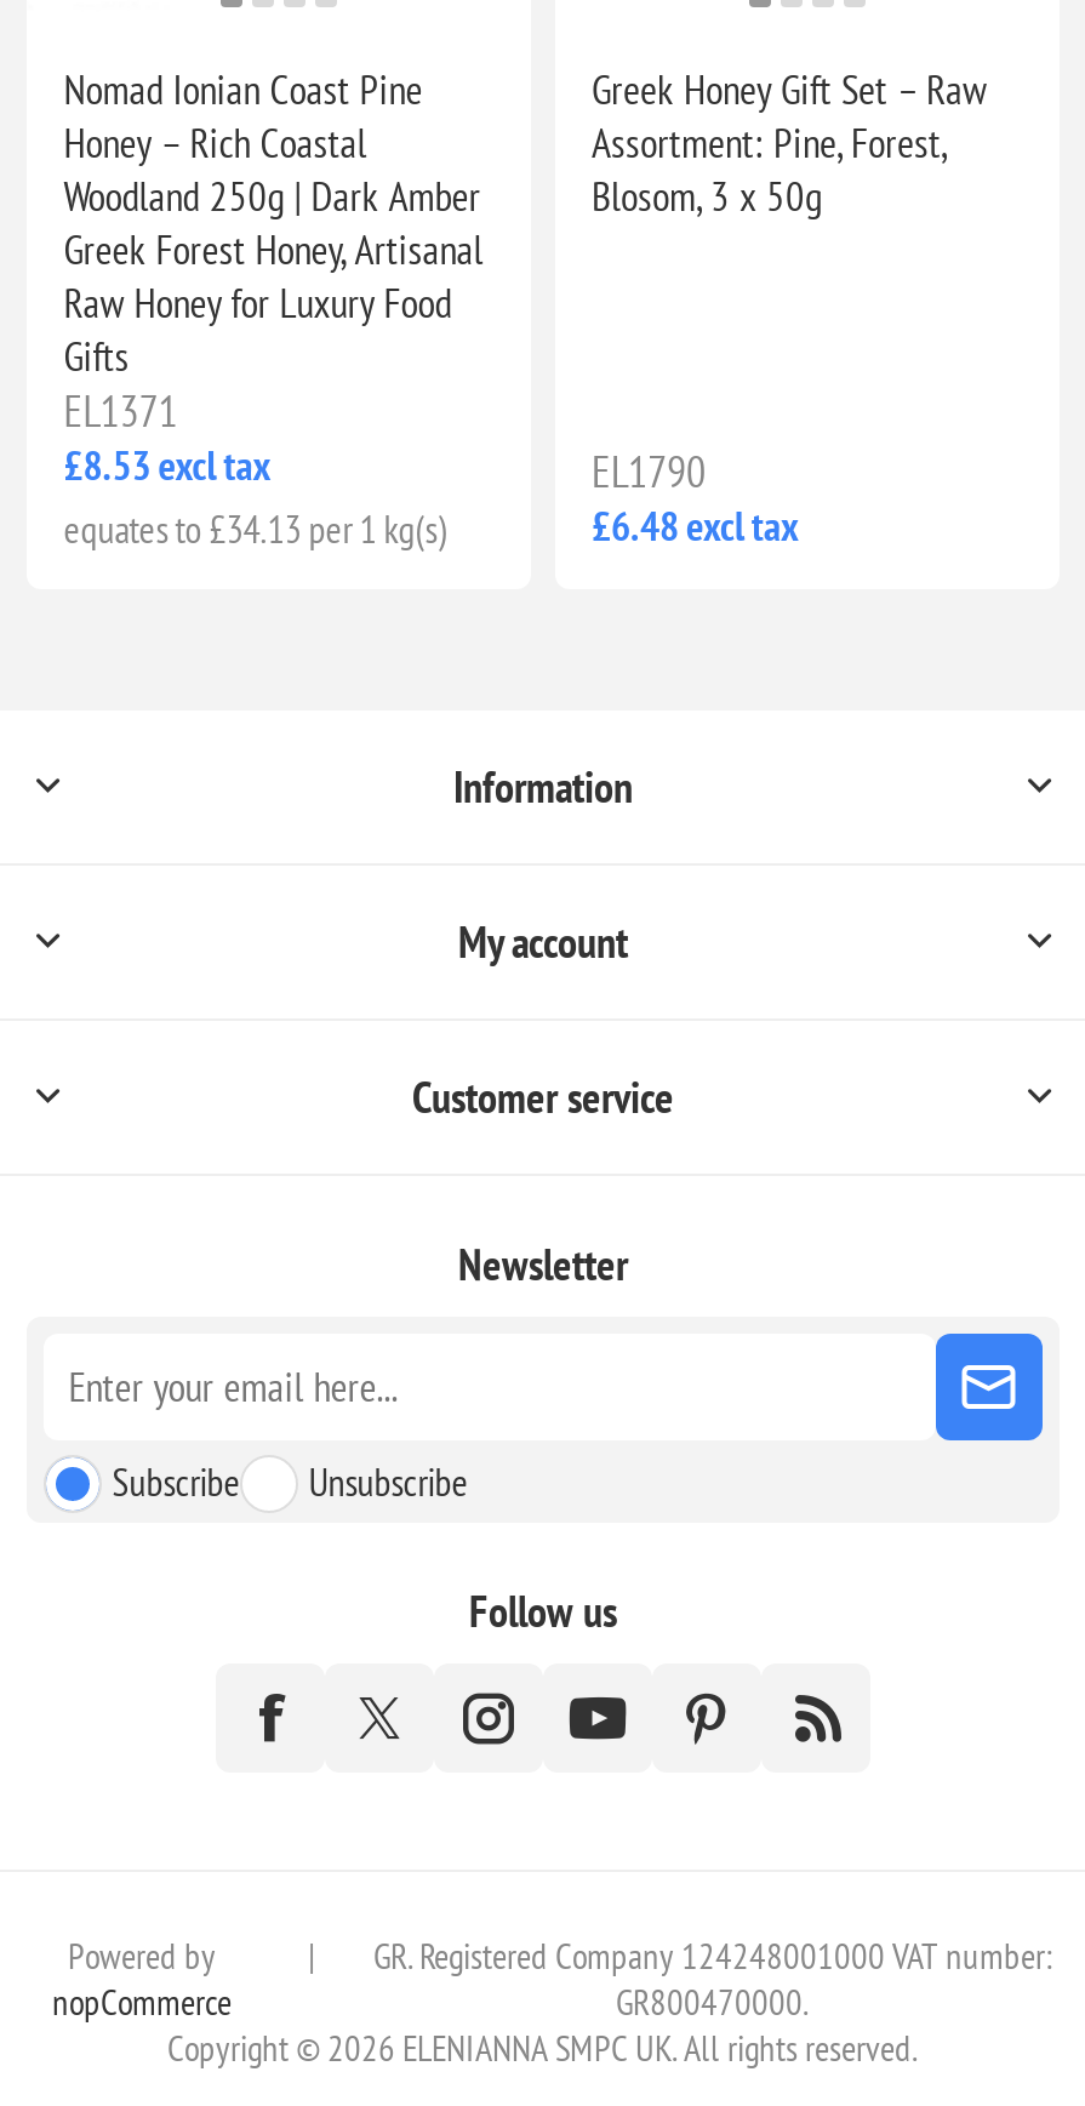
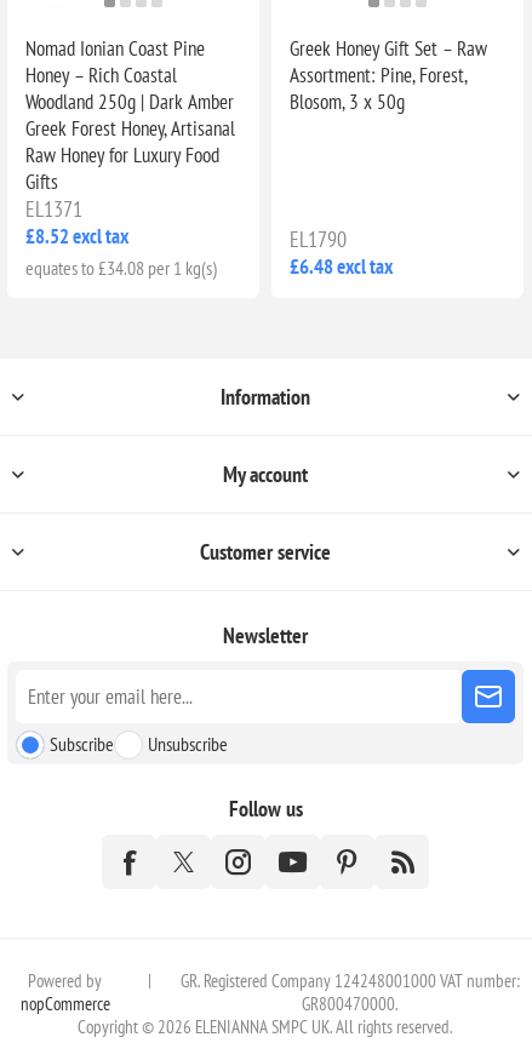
[64,438,270,491] £8.53 excl tax -> [26,224,129,250] £8.52 excl tax
[64,503,447,552] equates to £34.13 per 1 kg(s) -> [26,256,217,280] equates to £34.08 per 1 kg(s)

